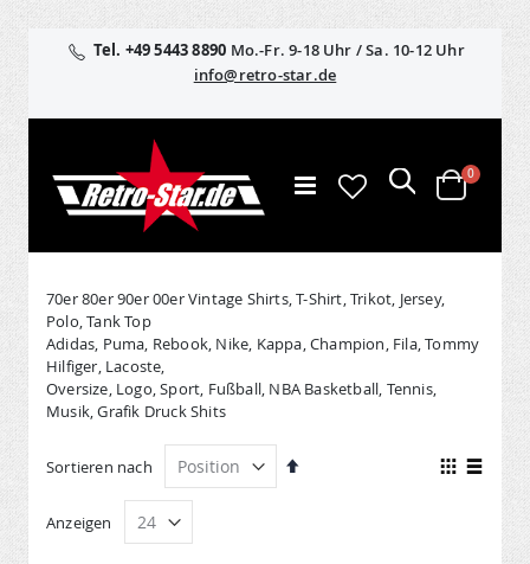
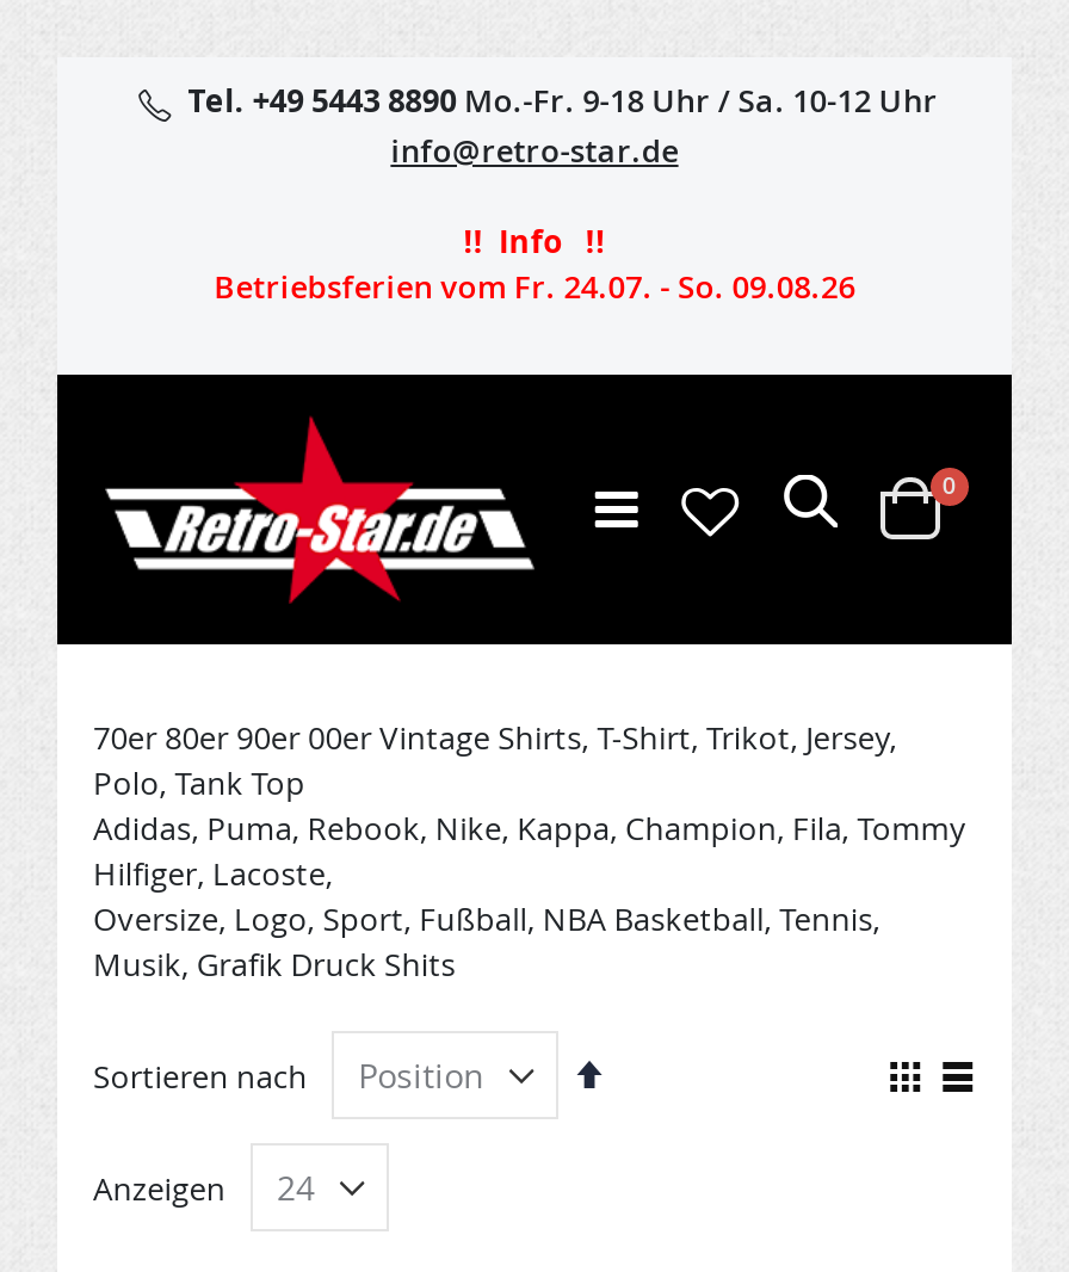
none -> [214,220,855,308] !! Info !! | Betriebsferien vom Fr. 24.07. - So. 09.08.26

